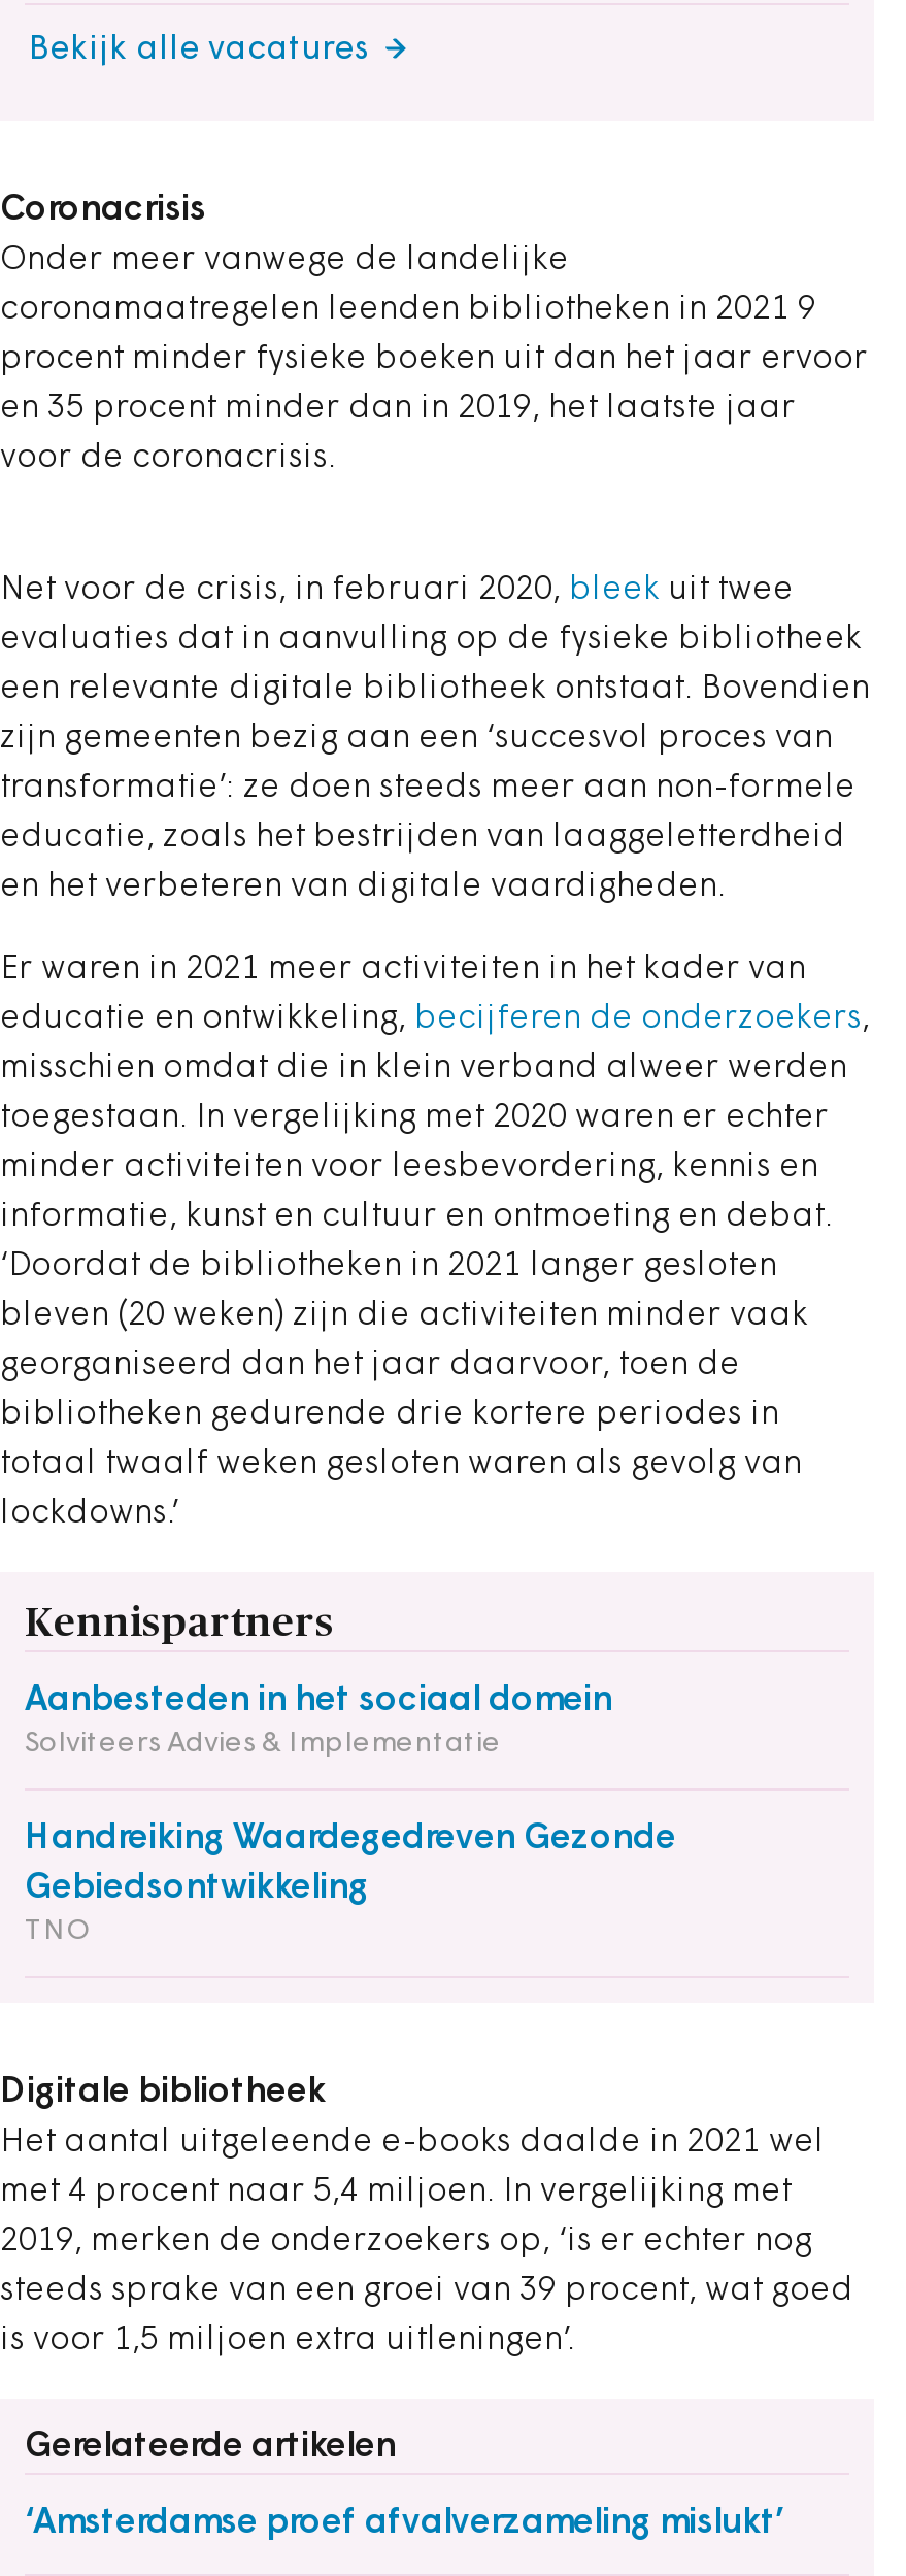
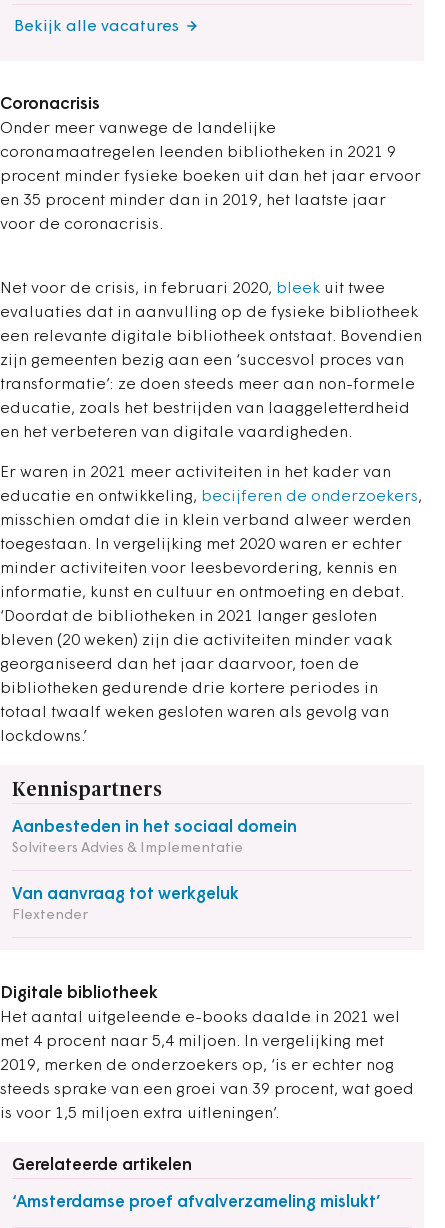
[25,1821,676,1947] Handreiking Waardegedreven Gezonde | Gebiedsontwikkeling | TNO -> [12,886,239,923] Van aanvraag tot werkgeluk | Flextender

